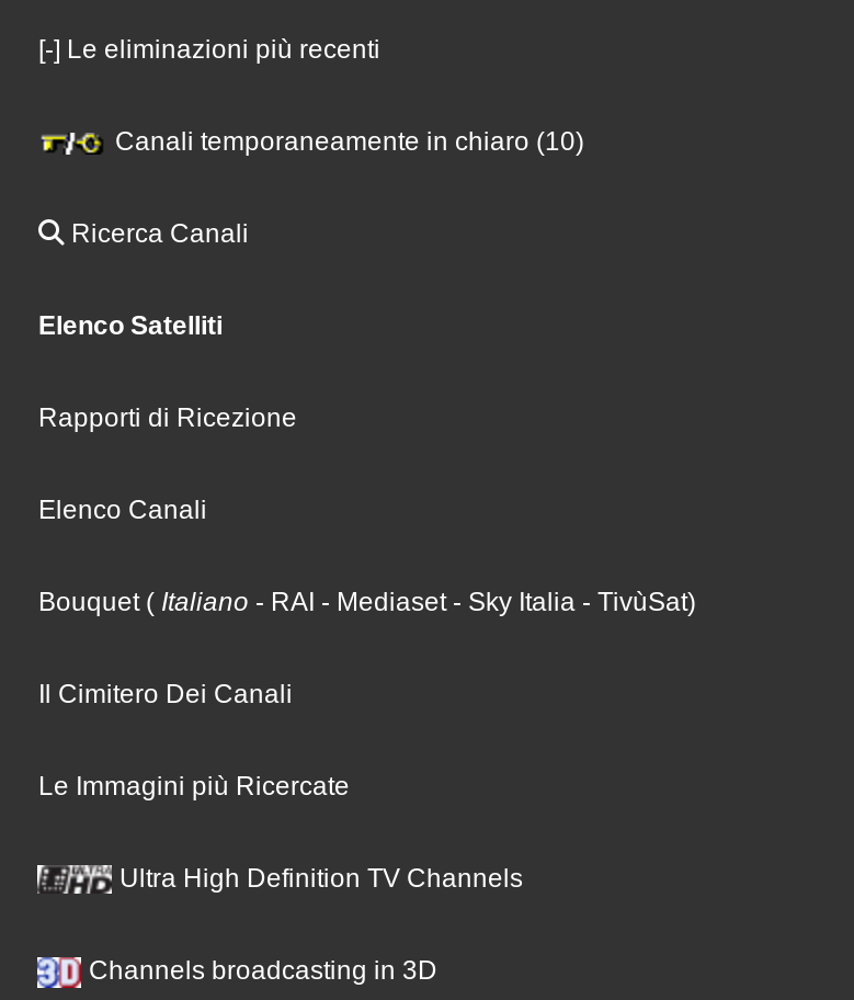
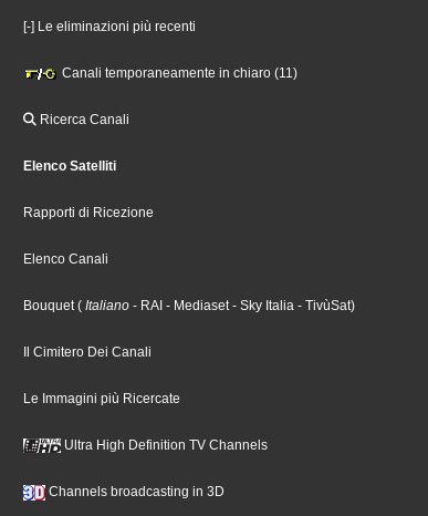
[108,125,584,156] Canali temporaneamente in chiaro (10) -> [59,65,298,81] Canali temporaneamente in chiaro (11)

